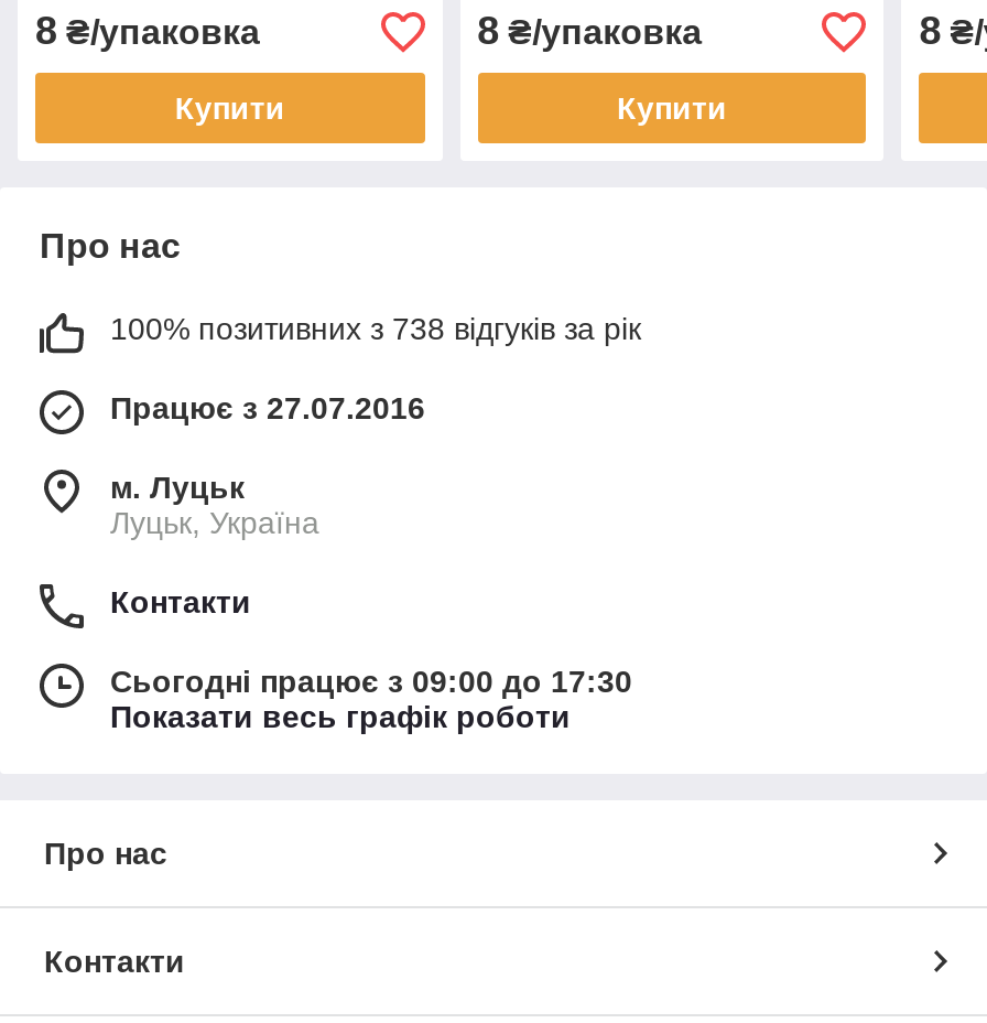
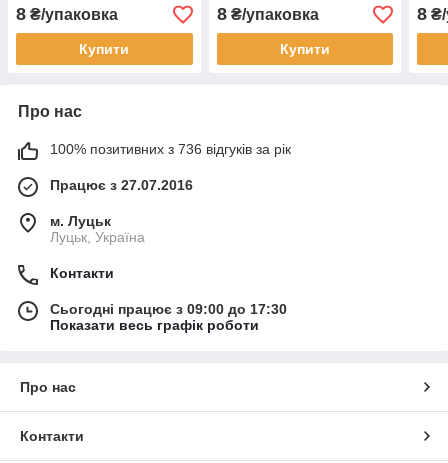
[110,312,641,347] 100% позитивних з 738 відгуків за рік -> [50,141,291,157] 100% позитивних з 736 відгуків за рік

